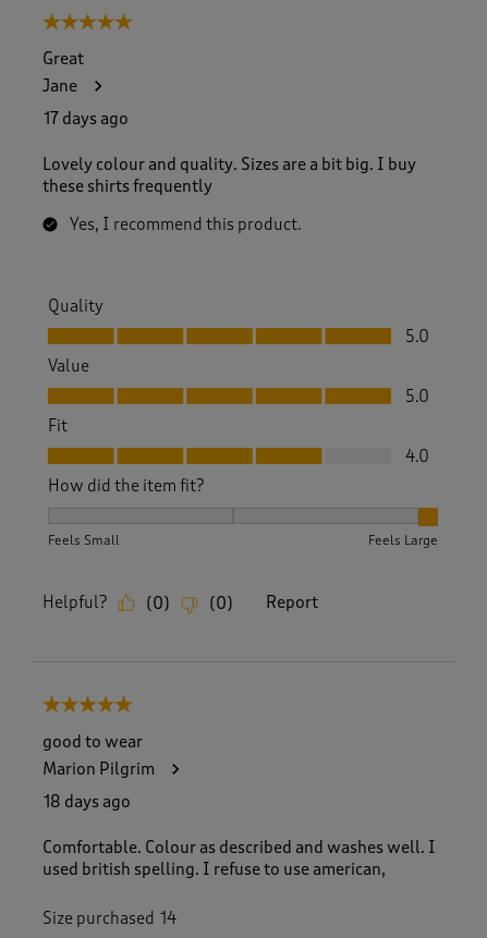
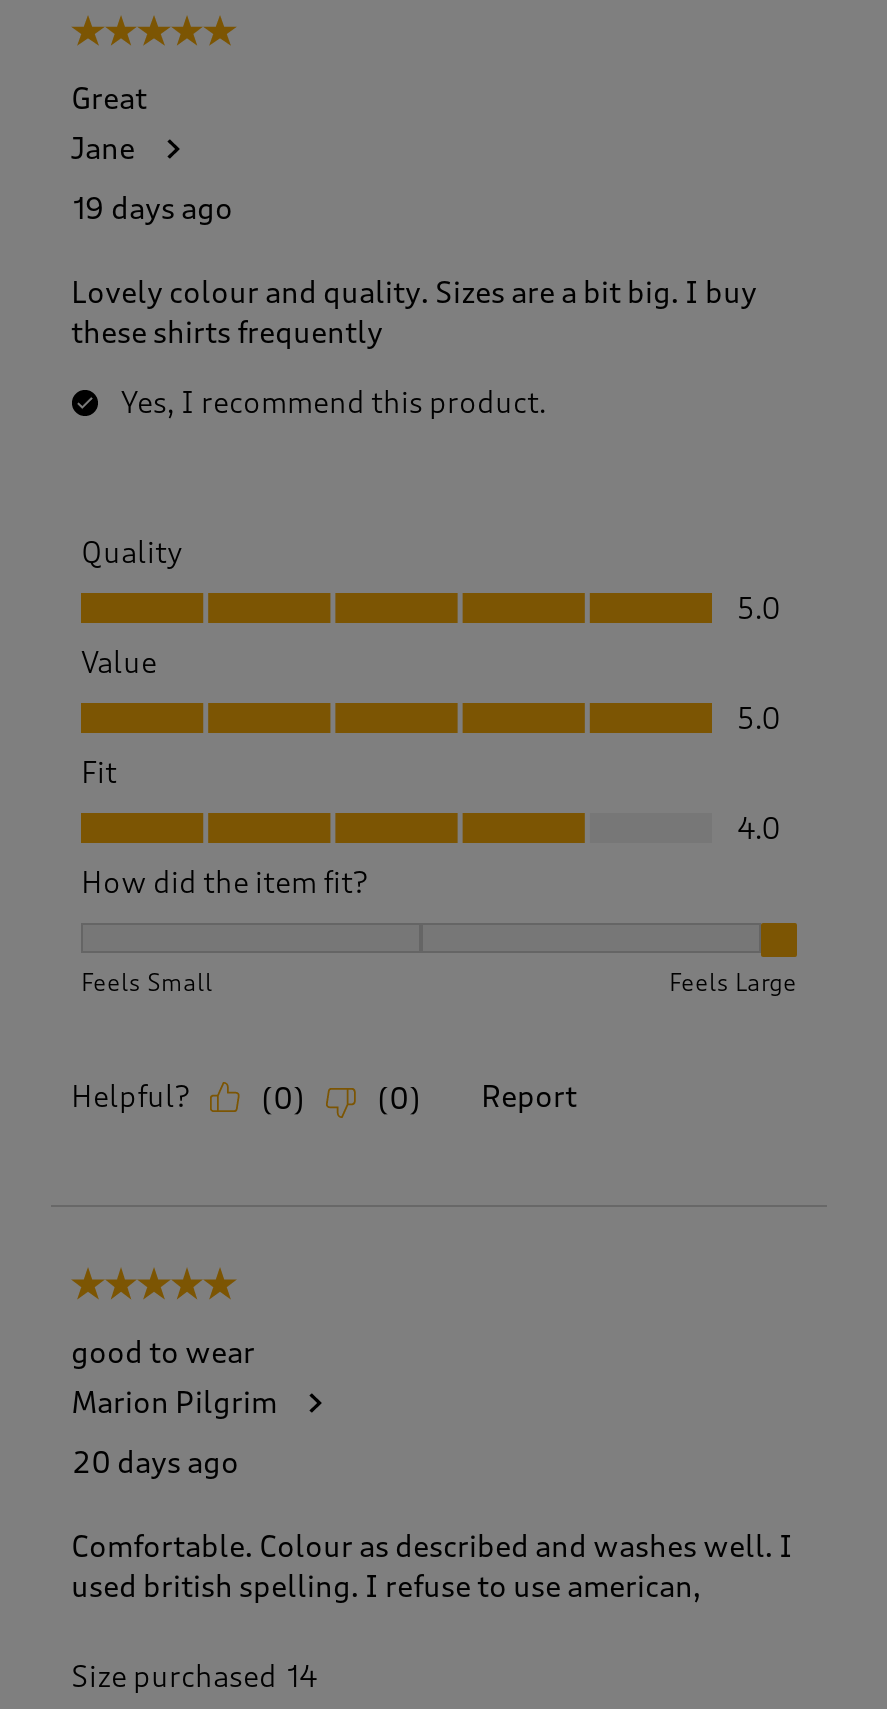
[44,109,129,129] 17 days ago -> [73,192,233,228] 19 days ago
[44,792,131,812] 18 days ago -> [73,1445,239,1481] 20 days ago

